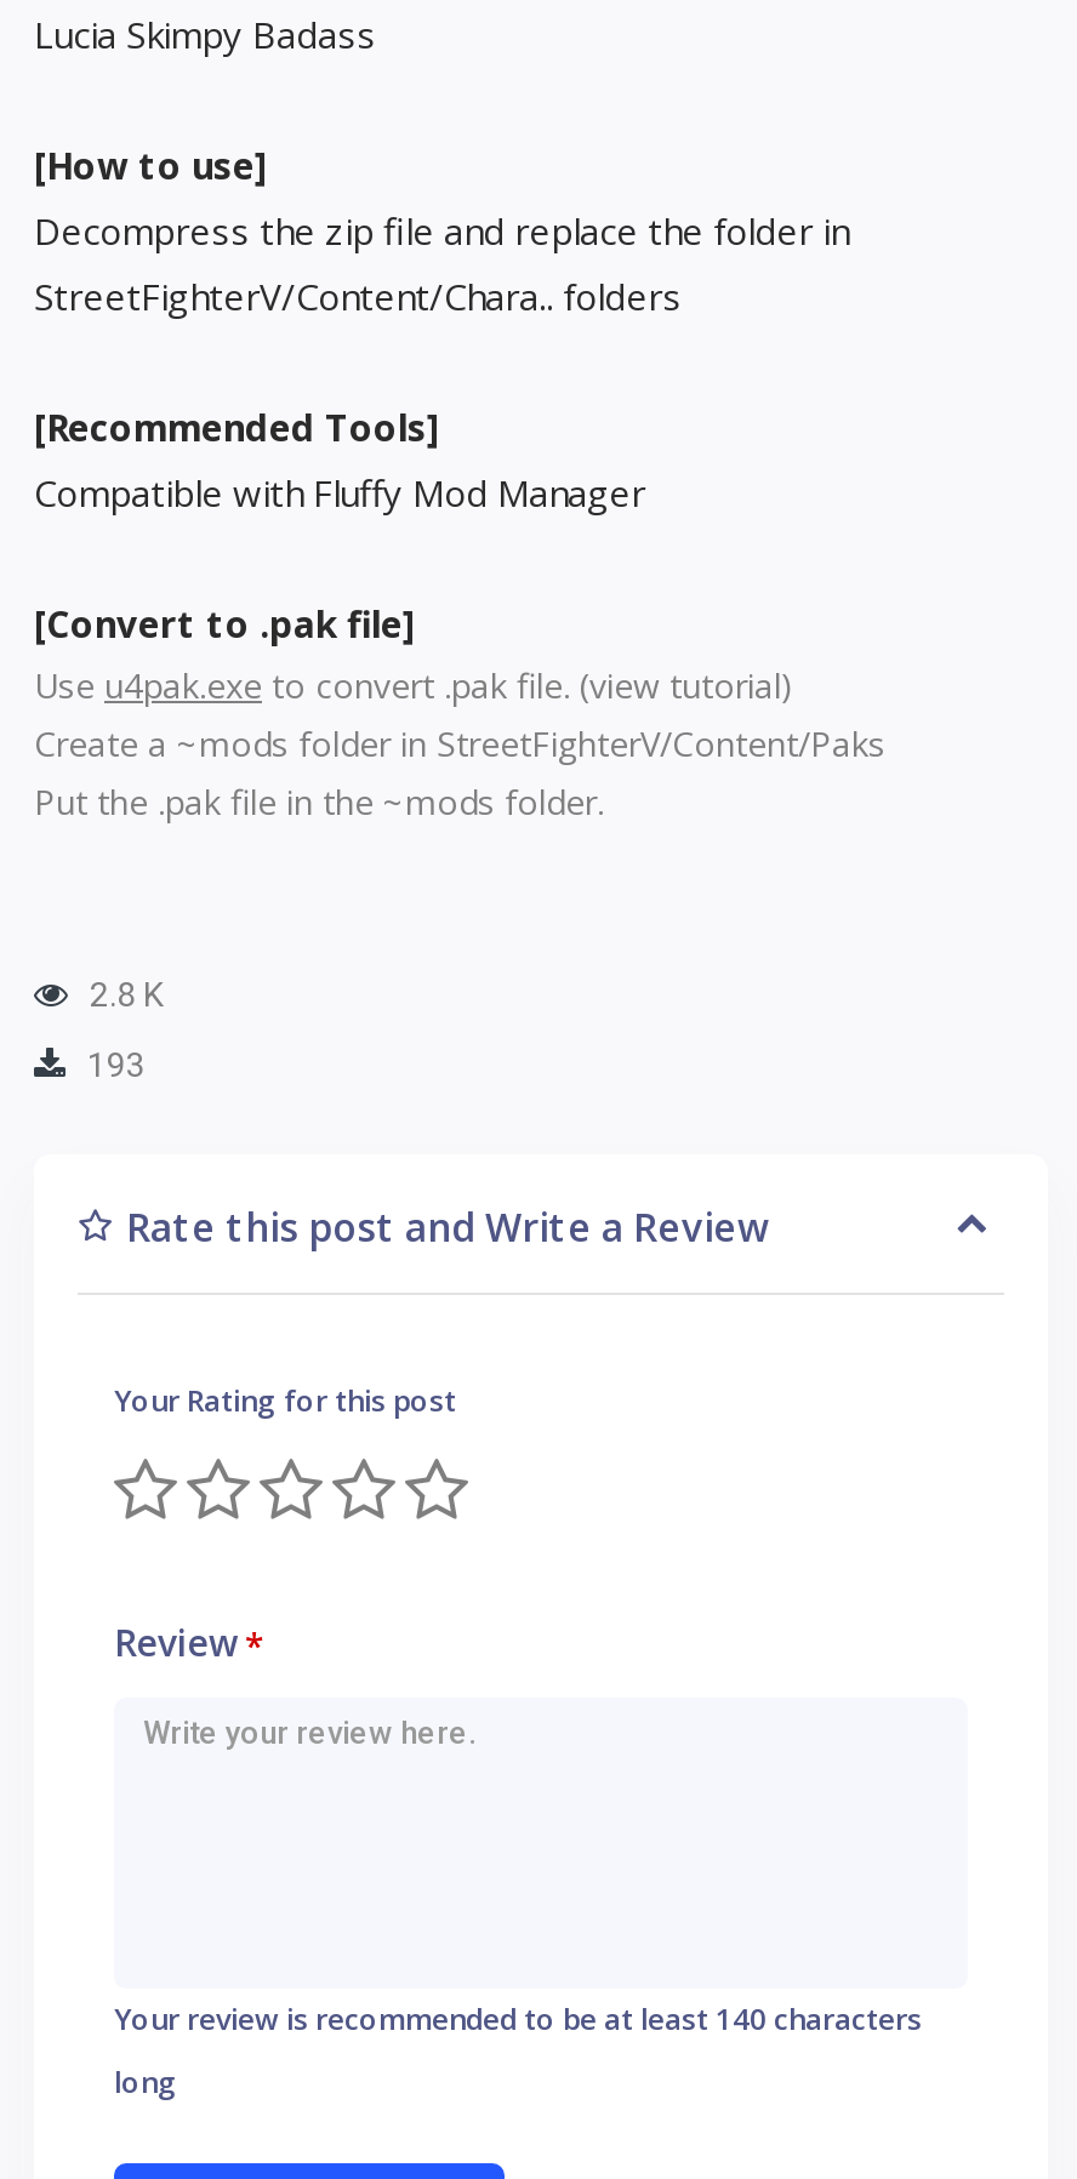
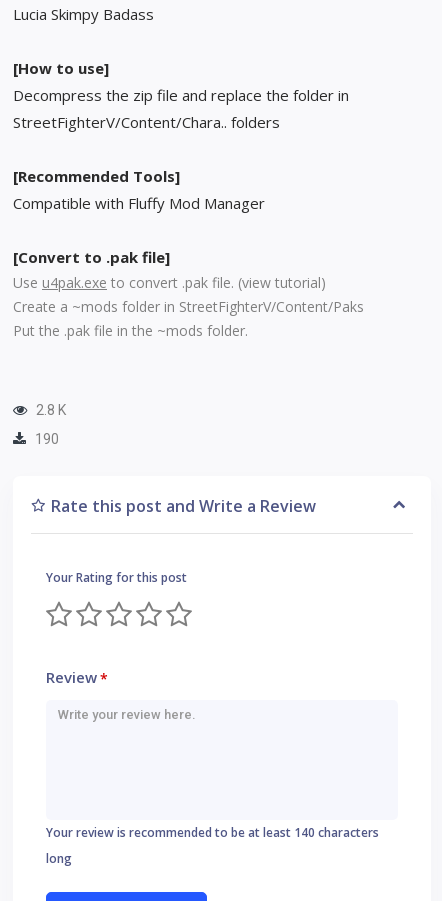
[87,1045,146,1084] 193 -> [35,431,59,447] 190

